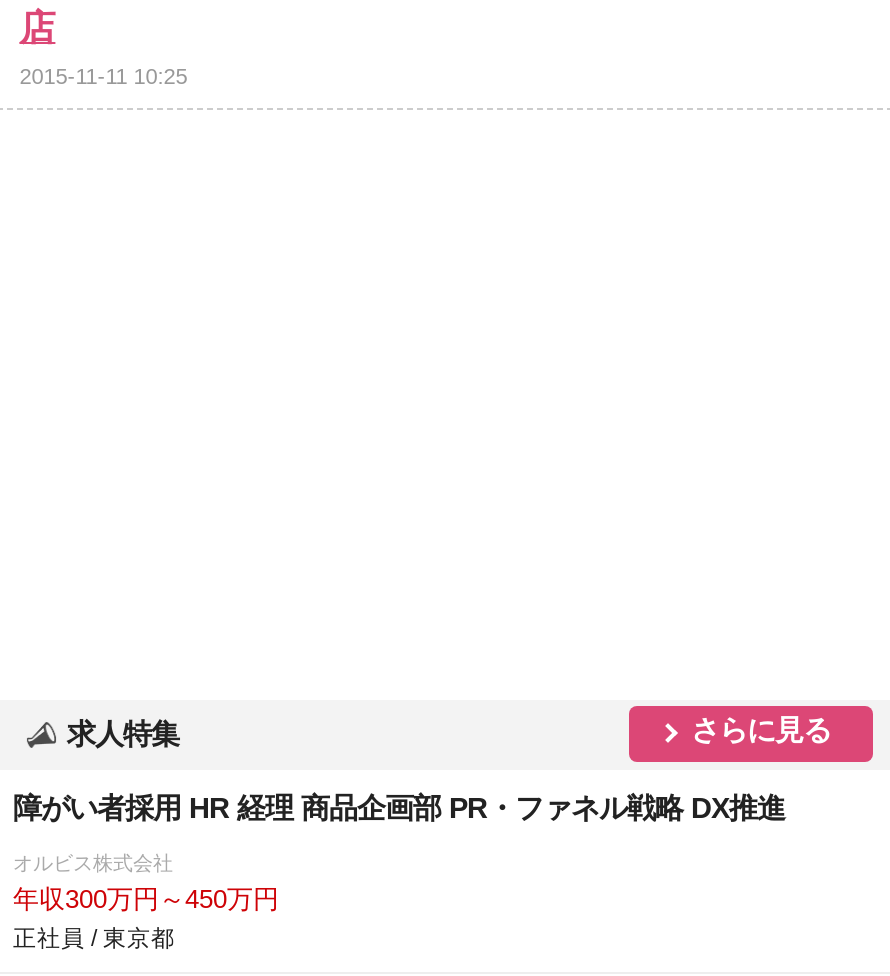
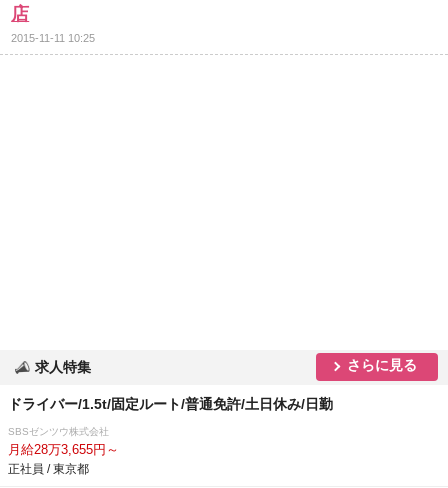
[13,792,785,824] 障がい者採用 HR 経理 商品企画部 PR・ファネル戦略 DX推進 -> [8,396,333,412] ドライバー/1.5t/固定ルート/普通免許/土日休み/日勤
[13,852,279,914] オルビス株式会社 | 年収300万円～450万円 -> [8,426,119,457] SBSゼンツウ株式会社 | 月給28万3,655円～

